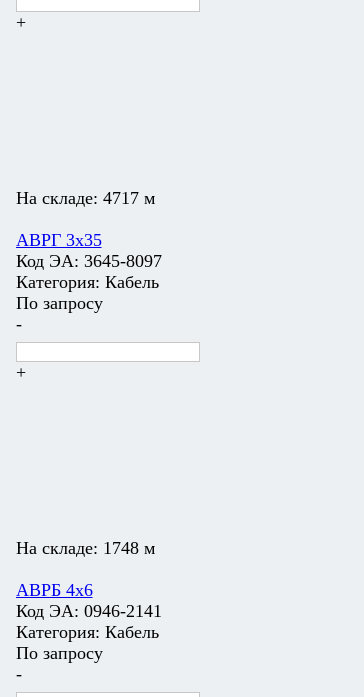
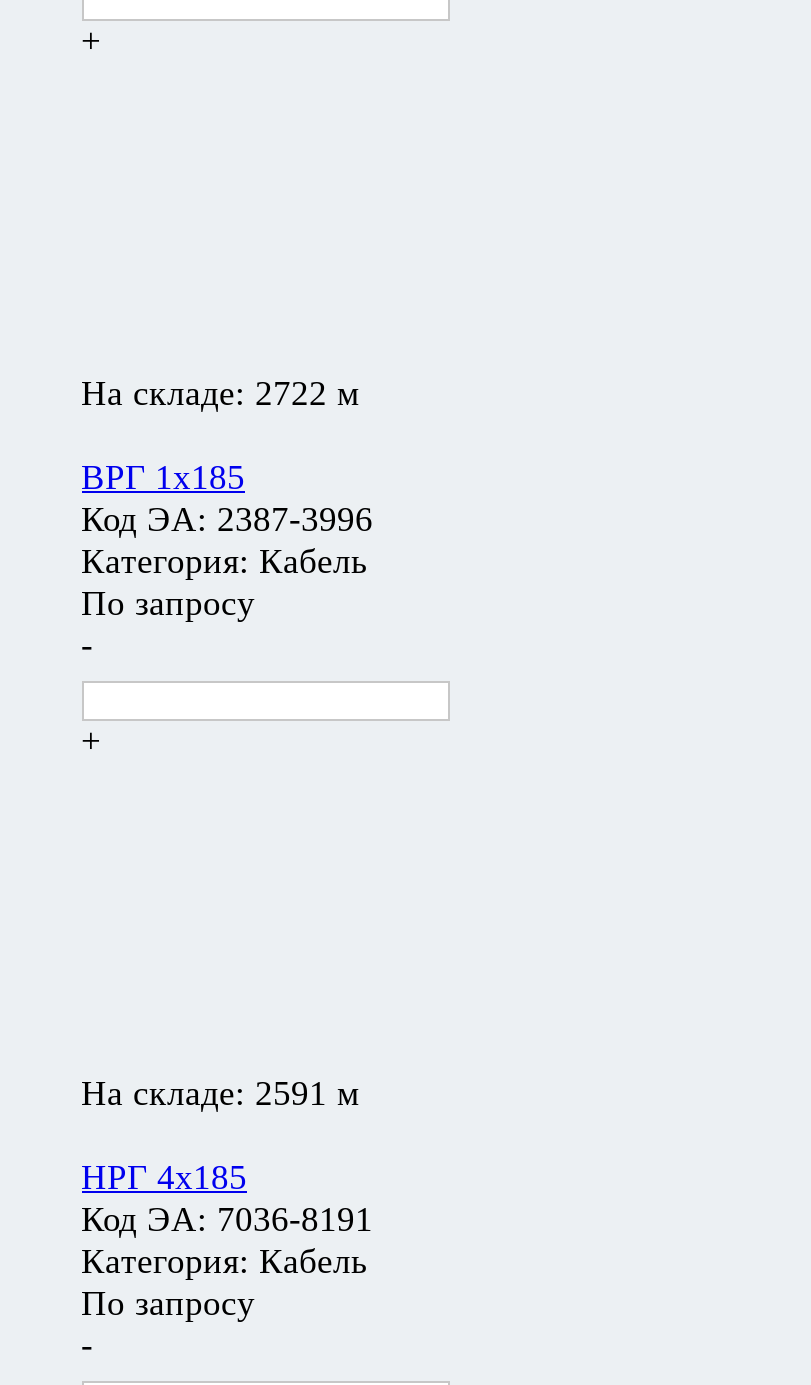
[15,188,154,208] На складе: 4717 м -> [81,373,359,413] На складе: 2722 м
[15,230,161,271] АВРГ 3х35 | Код ЭА: 3645-8097 -> [81,457,373,539] ВРГ 1х185 | Код ЭА: 2387-3996
[15,538,154,558] На складе: 1748 м -> [81,1073,359,1113] На складе: 2591 м
[15,580,161,621] АВРБ 4х6 | Код ЭА: 0946-2141 -> [81,1157,373,1239] НРГ 4х185 | Код ЭА: 7036-8191

